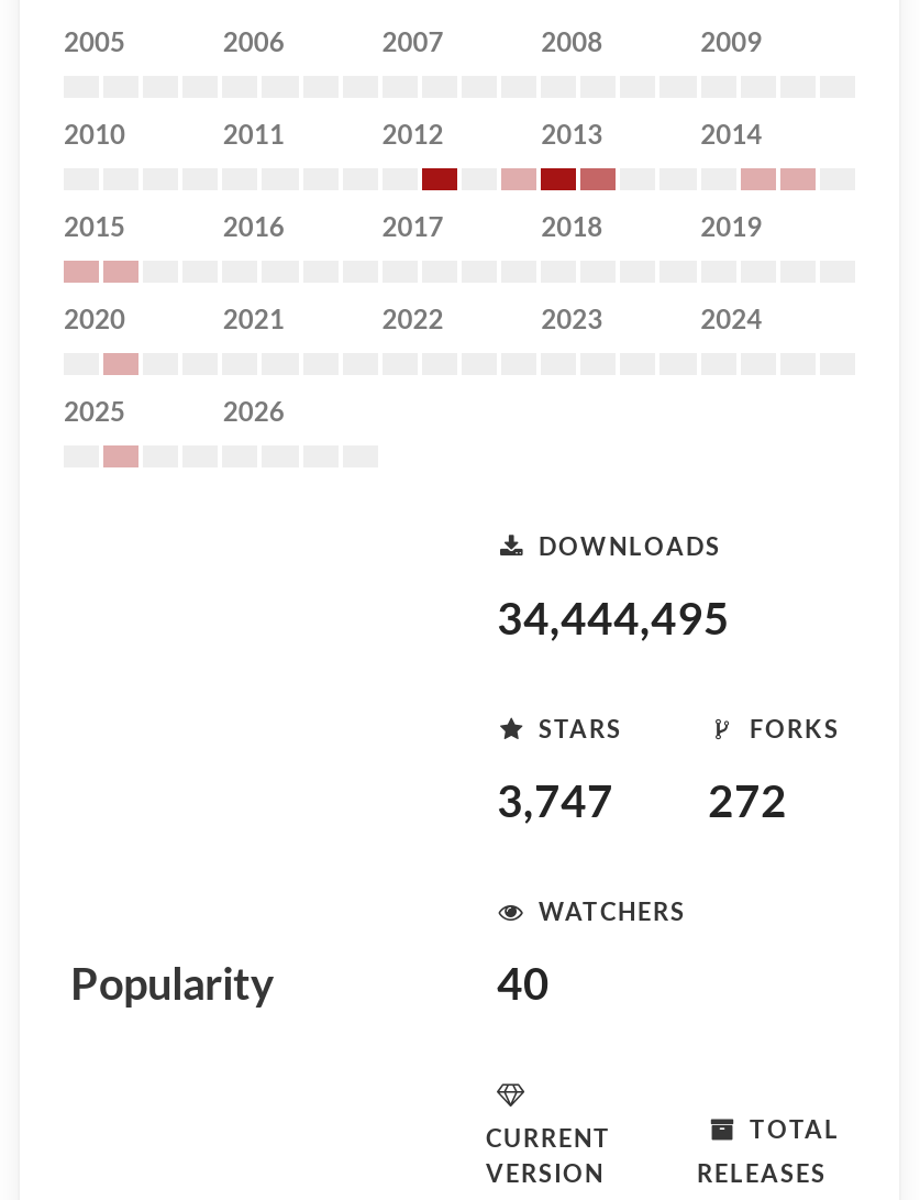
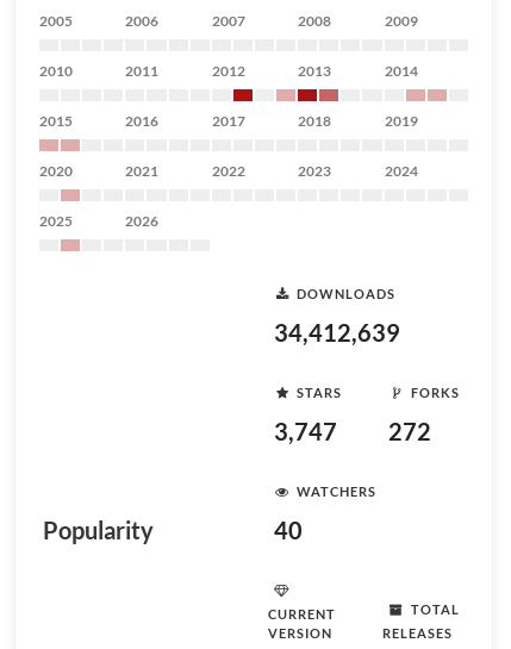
[497,591,730,643] 34,444,495 -> [274,318,400,347] 34,412,639

